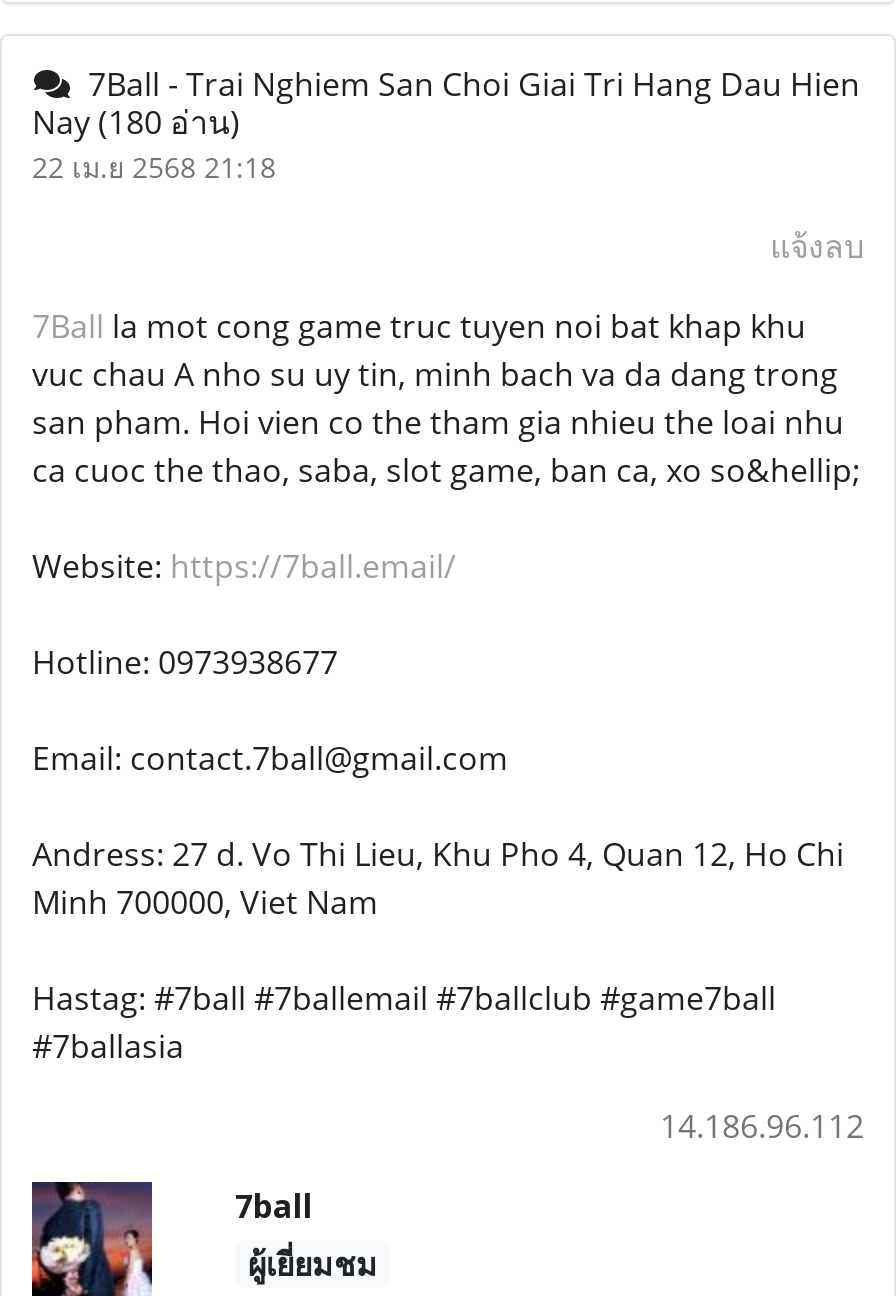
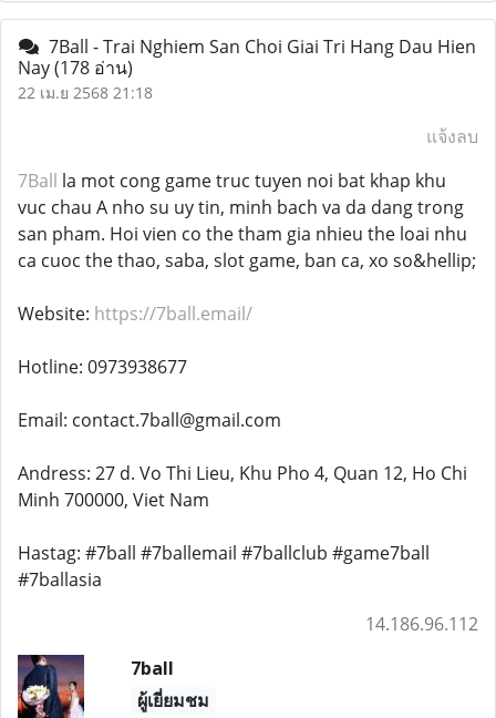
[32,100,240,144] Nay (180 อ่าน) -> [18,55,133,80] Nay (178 อ่าน)

